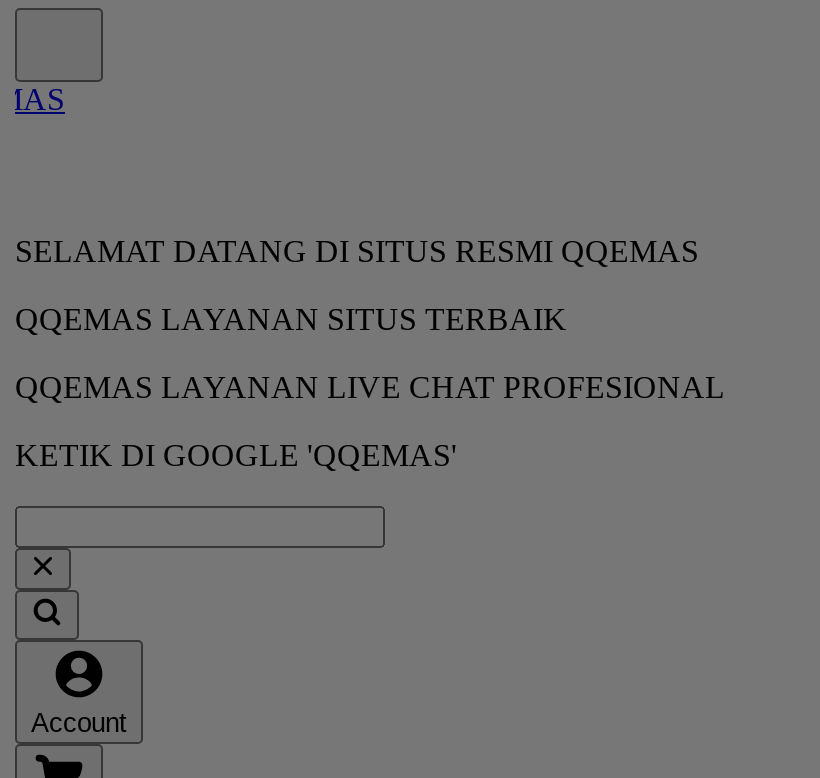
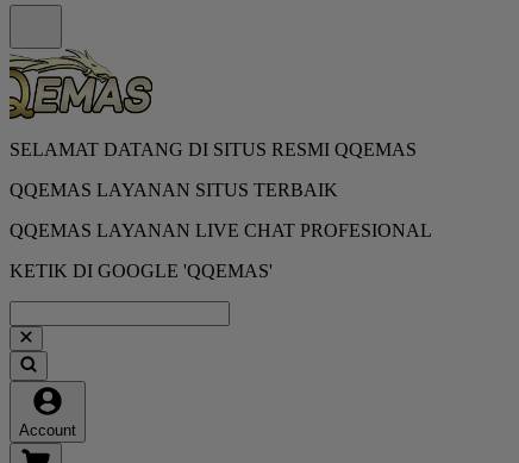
none -> [8,48,154,120] [image]

